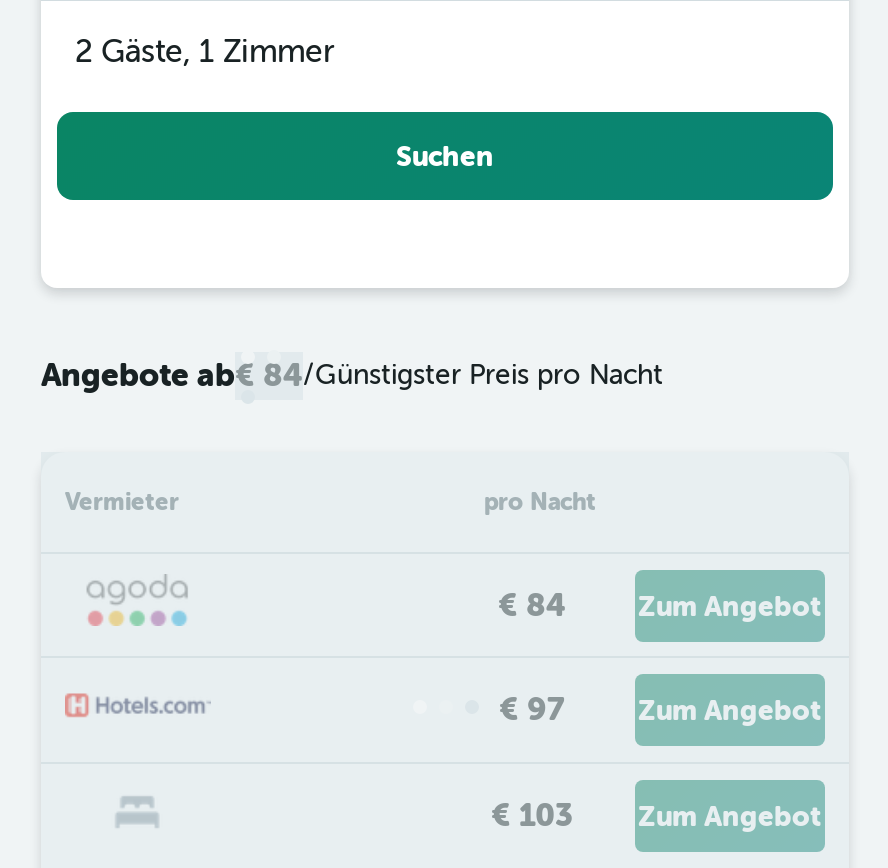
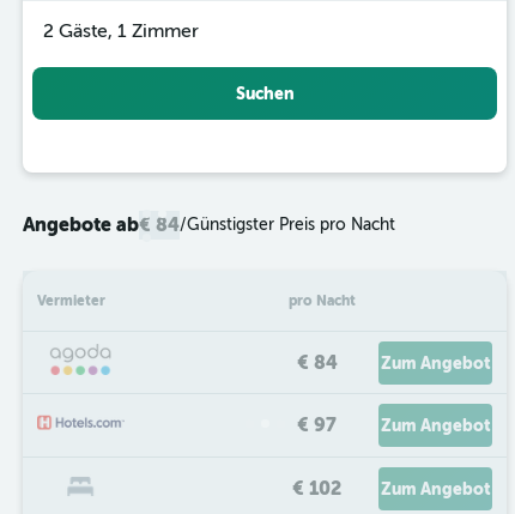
[491,796,573,834] € 103 -> [292,477,341,500] € 102

